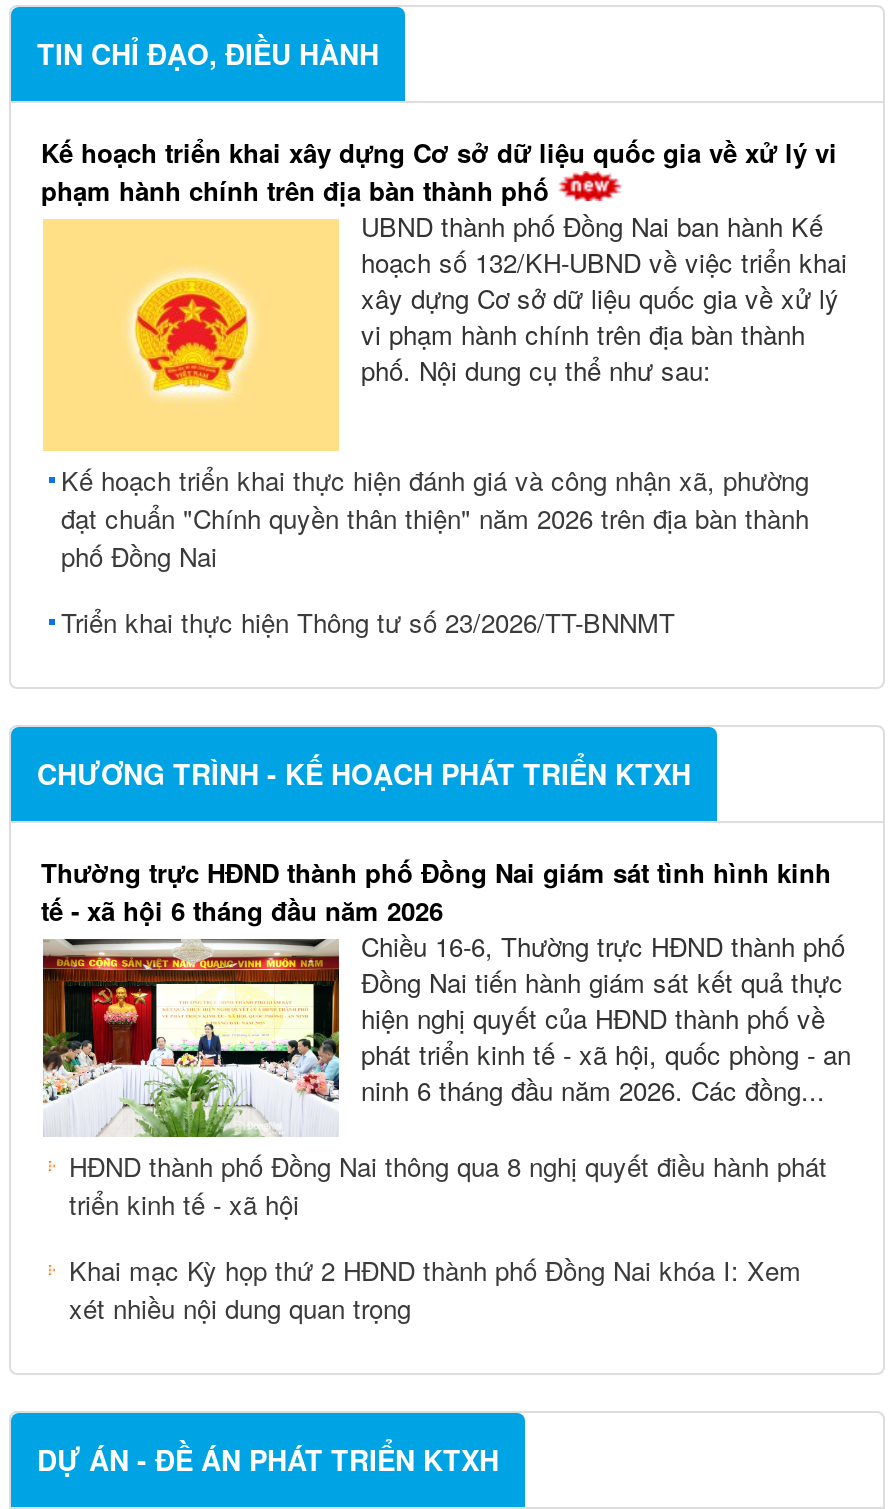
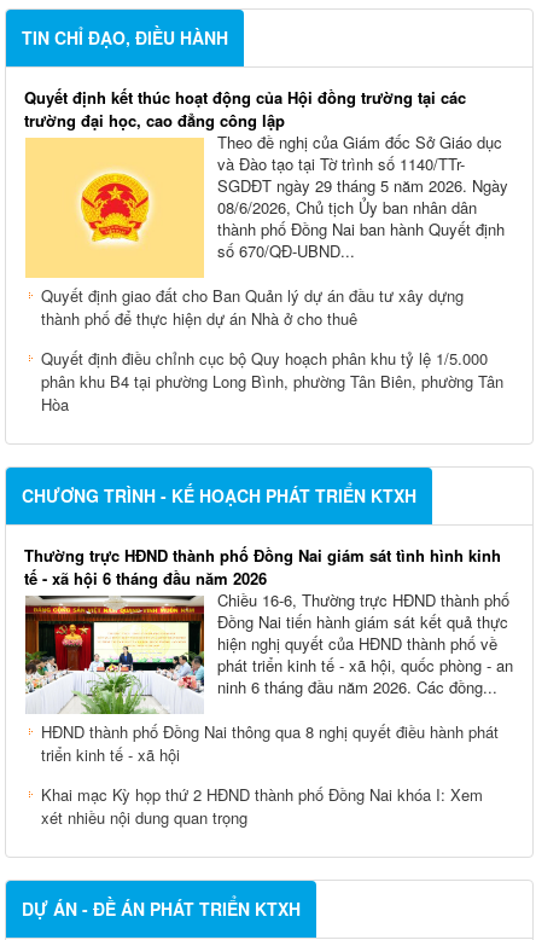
[41,133,847,389] Kế hoạch triển khai xây dựng Cơ sở dữ liệu quốc gia về xử lý vi | phạm hành chính trên địa bàn thành phố | UBND thành phố Đồng Nai ban hành Kế | hoạch số 132/KH-UBND về việc triển khai | xây dựng Cơ sở dữ liệu quốc gia về xử lý | vi phạm hành chính trên địa bàn thành | phố. Nội dung cụ thể như sau: -> [24,86,508,262] Quyết định kết thúc hoạt động của Hội đồng trường tại các | trường đại học, cao đẳng công lập | Theo đề nghị của Giám đốc Sở Giáo dục | và Đào tạo tại Tờ trình số 1140/TTr- | SGDĐT ngày 29 tháng 5 năm 2026. Ngày | 08/6/2026, Chủ tịch Ủy ban nhân dân | thành phố Đồng Nai ban hành Quyết định | số 670/QĐ-UBND...
[61,460,809,574] Kế hoạch triển khai thực hiện đánh giá và công nhận xã, phường | đạt chuẩn "Chính quyền thân thiện" năm 2026 trên địa bàn thành | phố Đồng Nai -> [41,284,464,329] Quyết định giao đất cho Ban Quản lý dự án đầu tư xây dựng | thành phố để thực hiện dự án Nhà ở cho thuê
[61,602,675,640] Triển khai thực hiện Thông tư số 23/2026/TT-BNNMT -> [41,346,503,415] Quyết định điều chỉnh cục bộ Quy hoạch phân khu tỷ lệ 1/5.000 | phân khu B4 tại phường Long Bình, phường Tân Biên, phường Tân | Hòa

